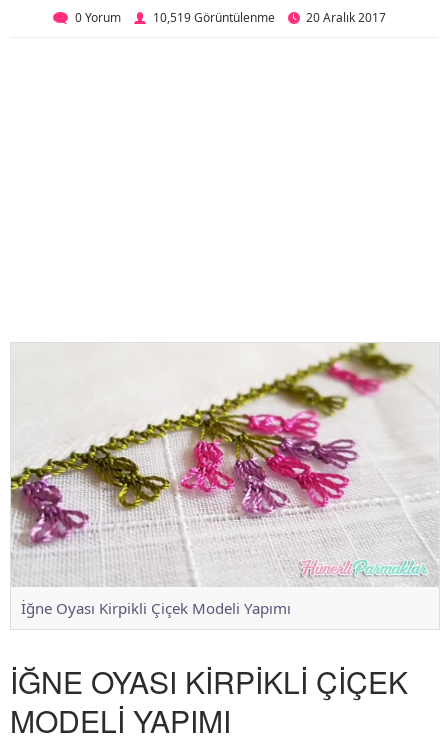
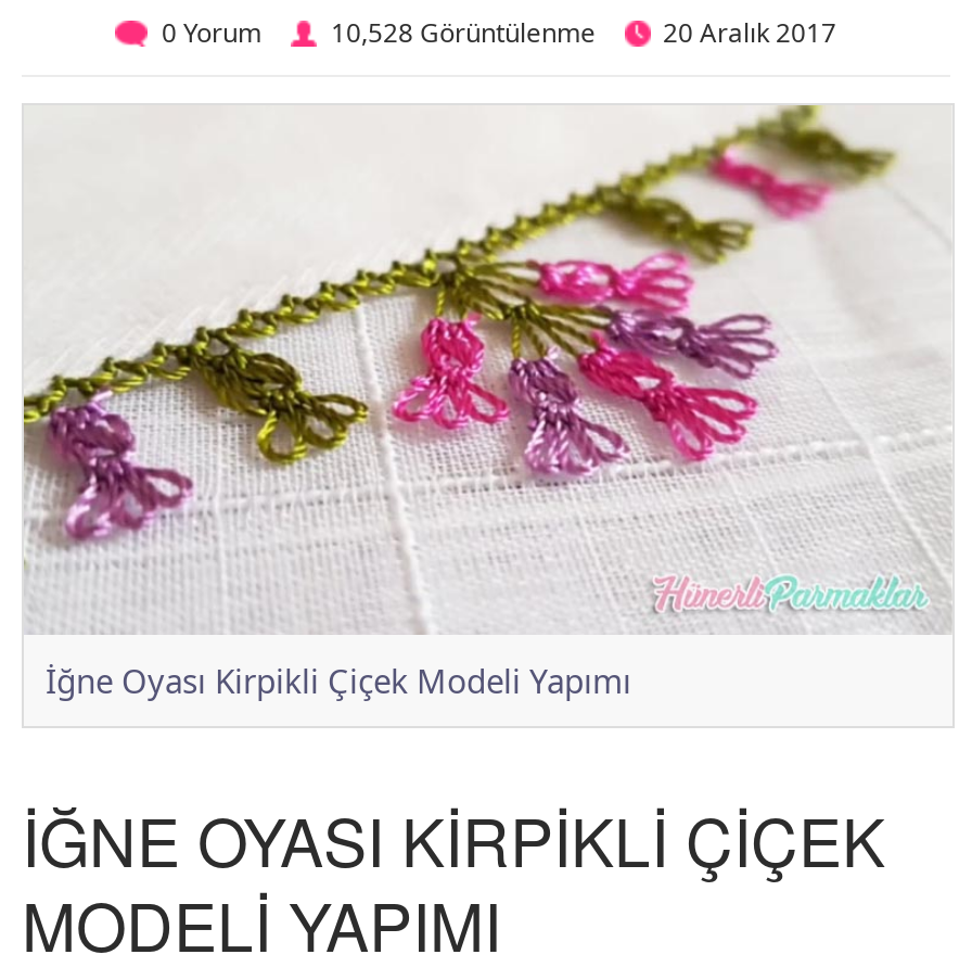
[152,9,274,26] 10,519 Görüntülenme -> [331,14,596,51] 10,528 Görüntülenme

